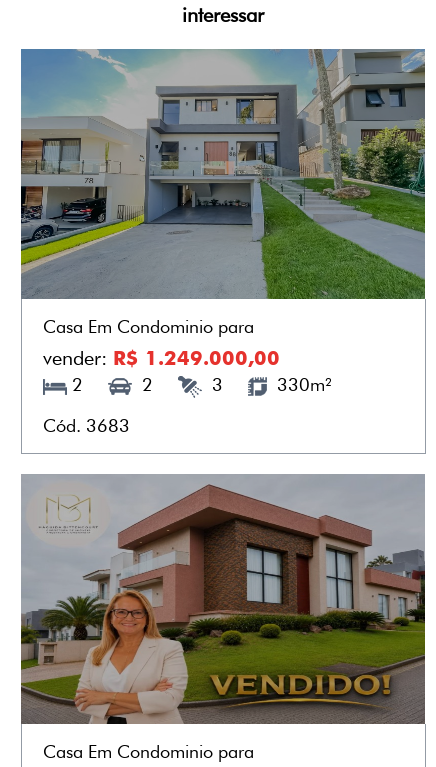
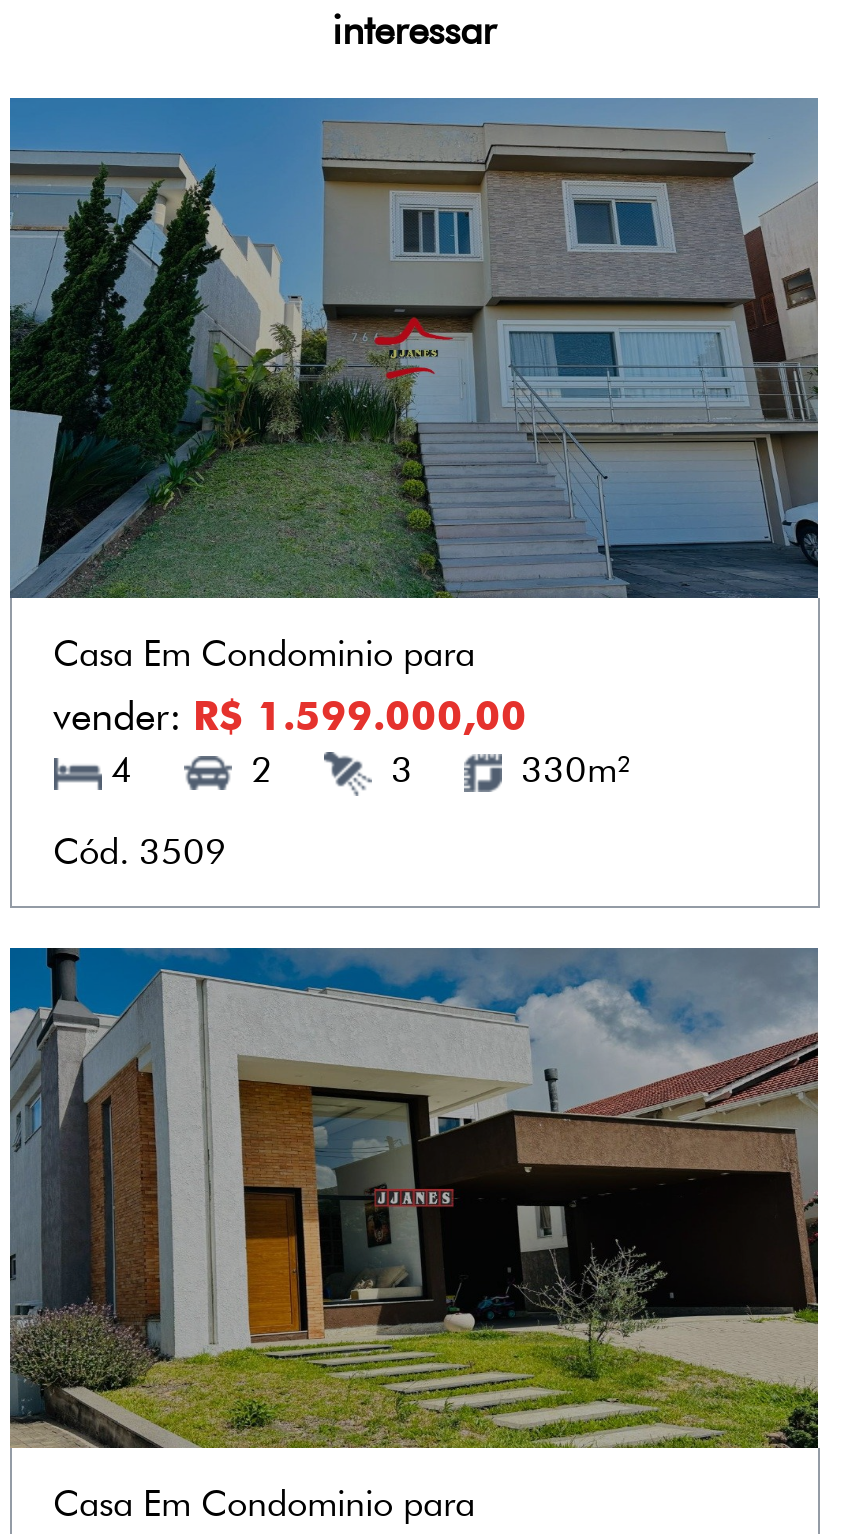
[20,49,426,299] [image] -> [8,96,818,598] [image]
[42,346,279,370] vender: R$ 1.249.000,00 -> [53,691,527,739] vender: R$ 1.599.000,00
[71,374,82,395] 2 -> [111,747,133,789] 4
[42,415,129,436] Cód. 3683 -> [53,829,227,871] Cód. 3509
[21,475,426,725] [image] -> [10,948,818,1450] [image]

